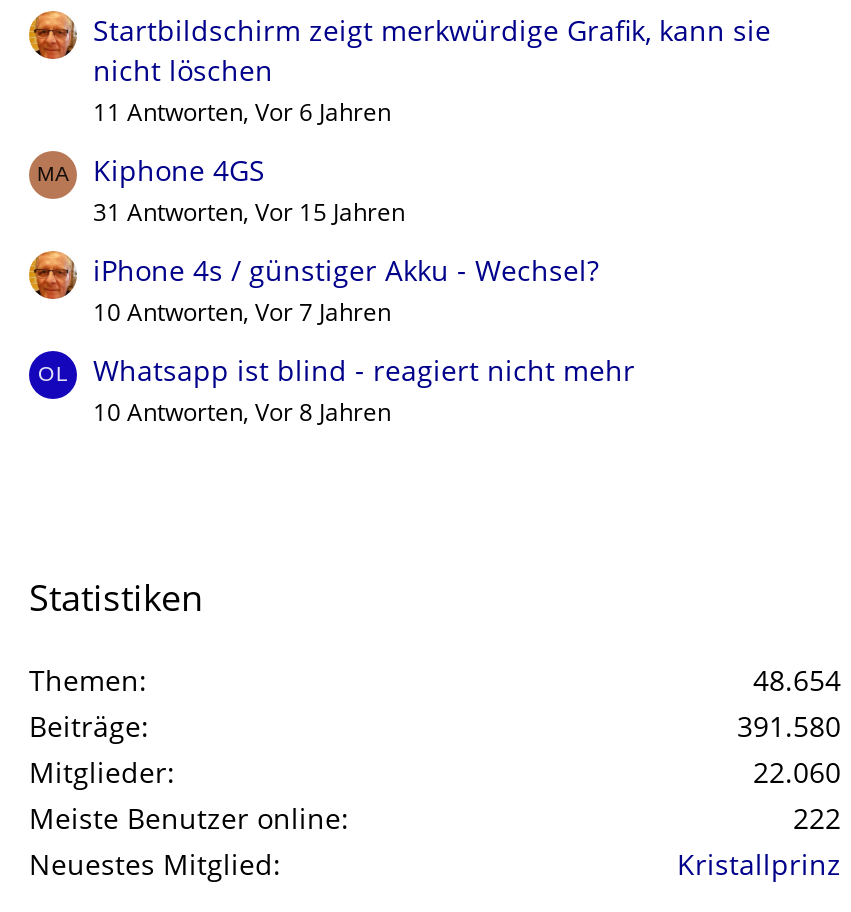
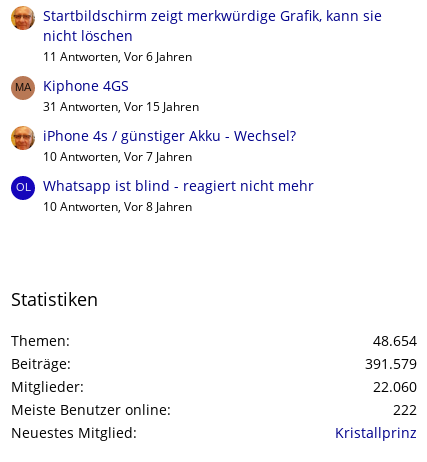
[737,707,841,745] 391.580 -> [365,354,417,373] 391.579

